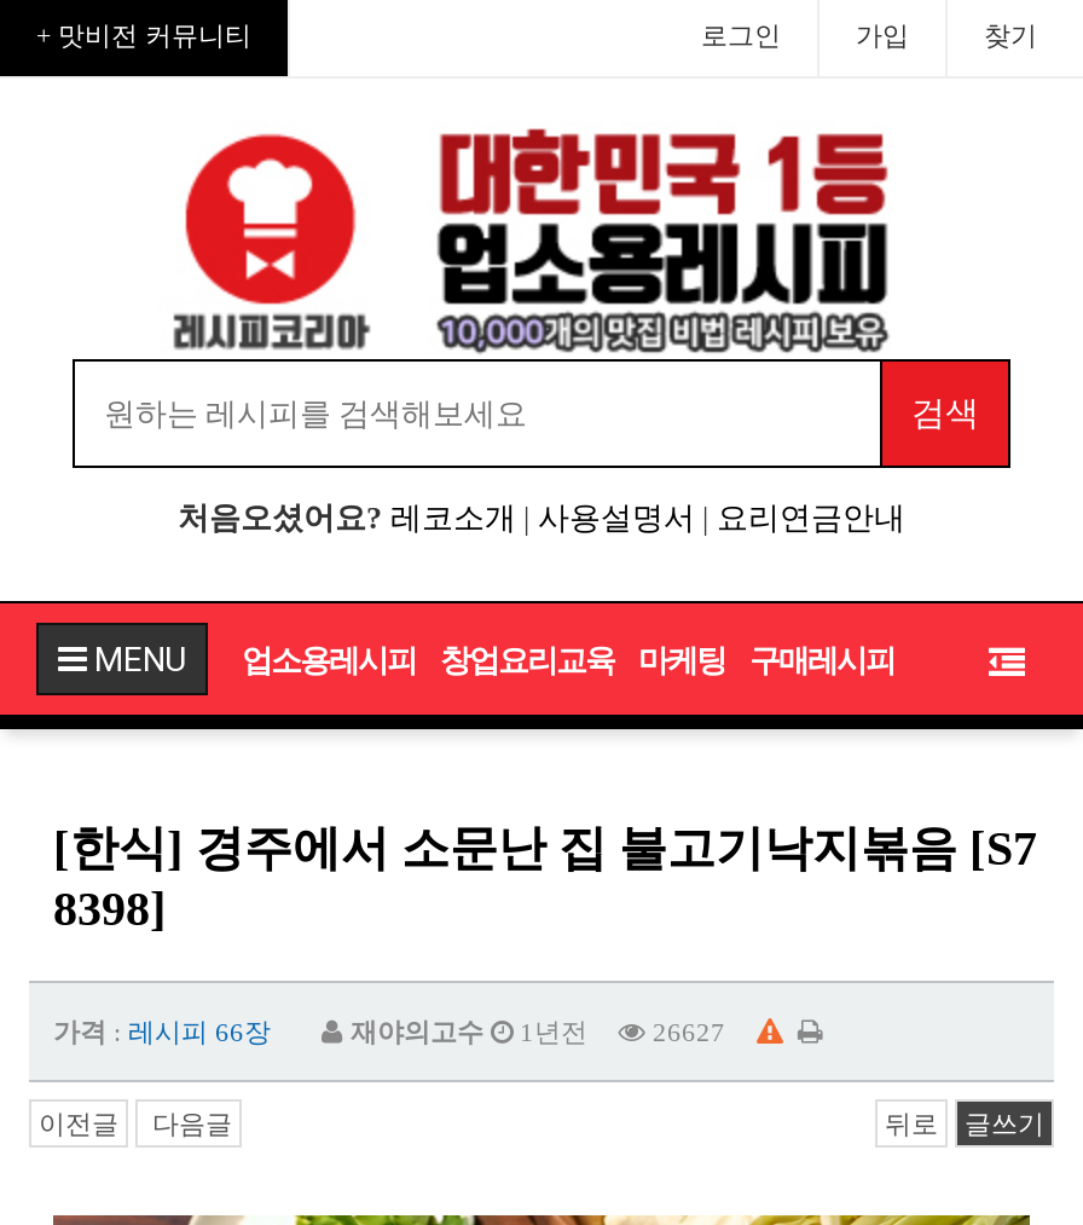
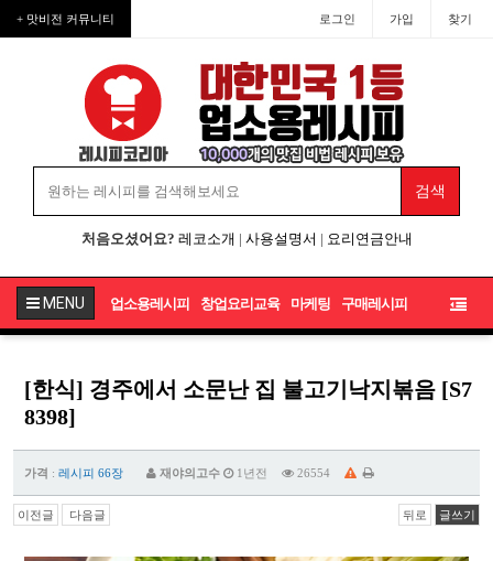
[653,1017,725,1046] 26627 -> [297,466,330,479] 26554

